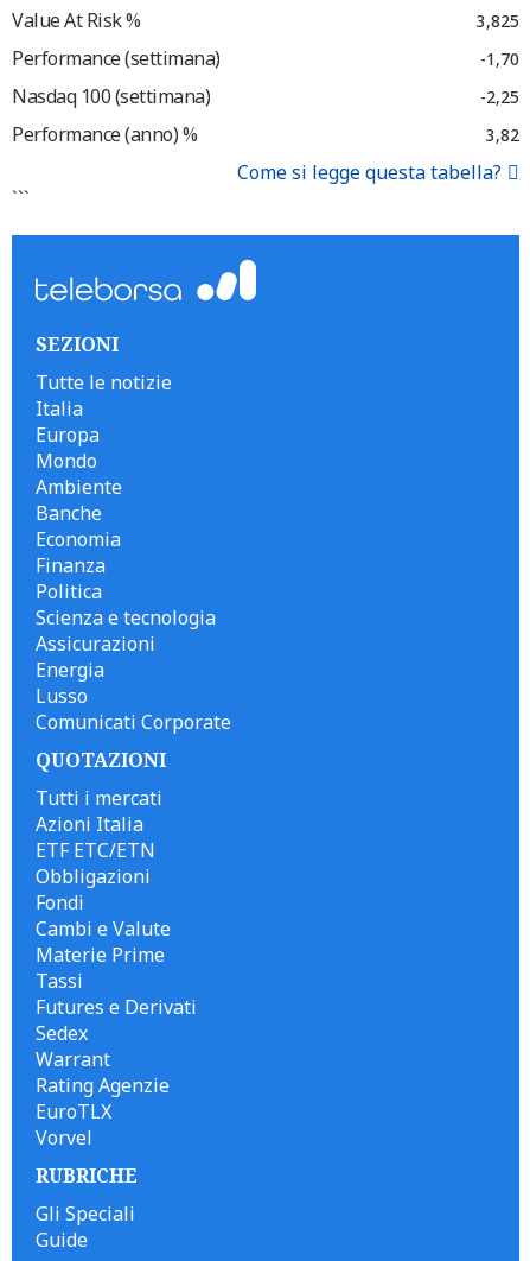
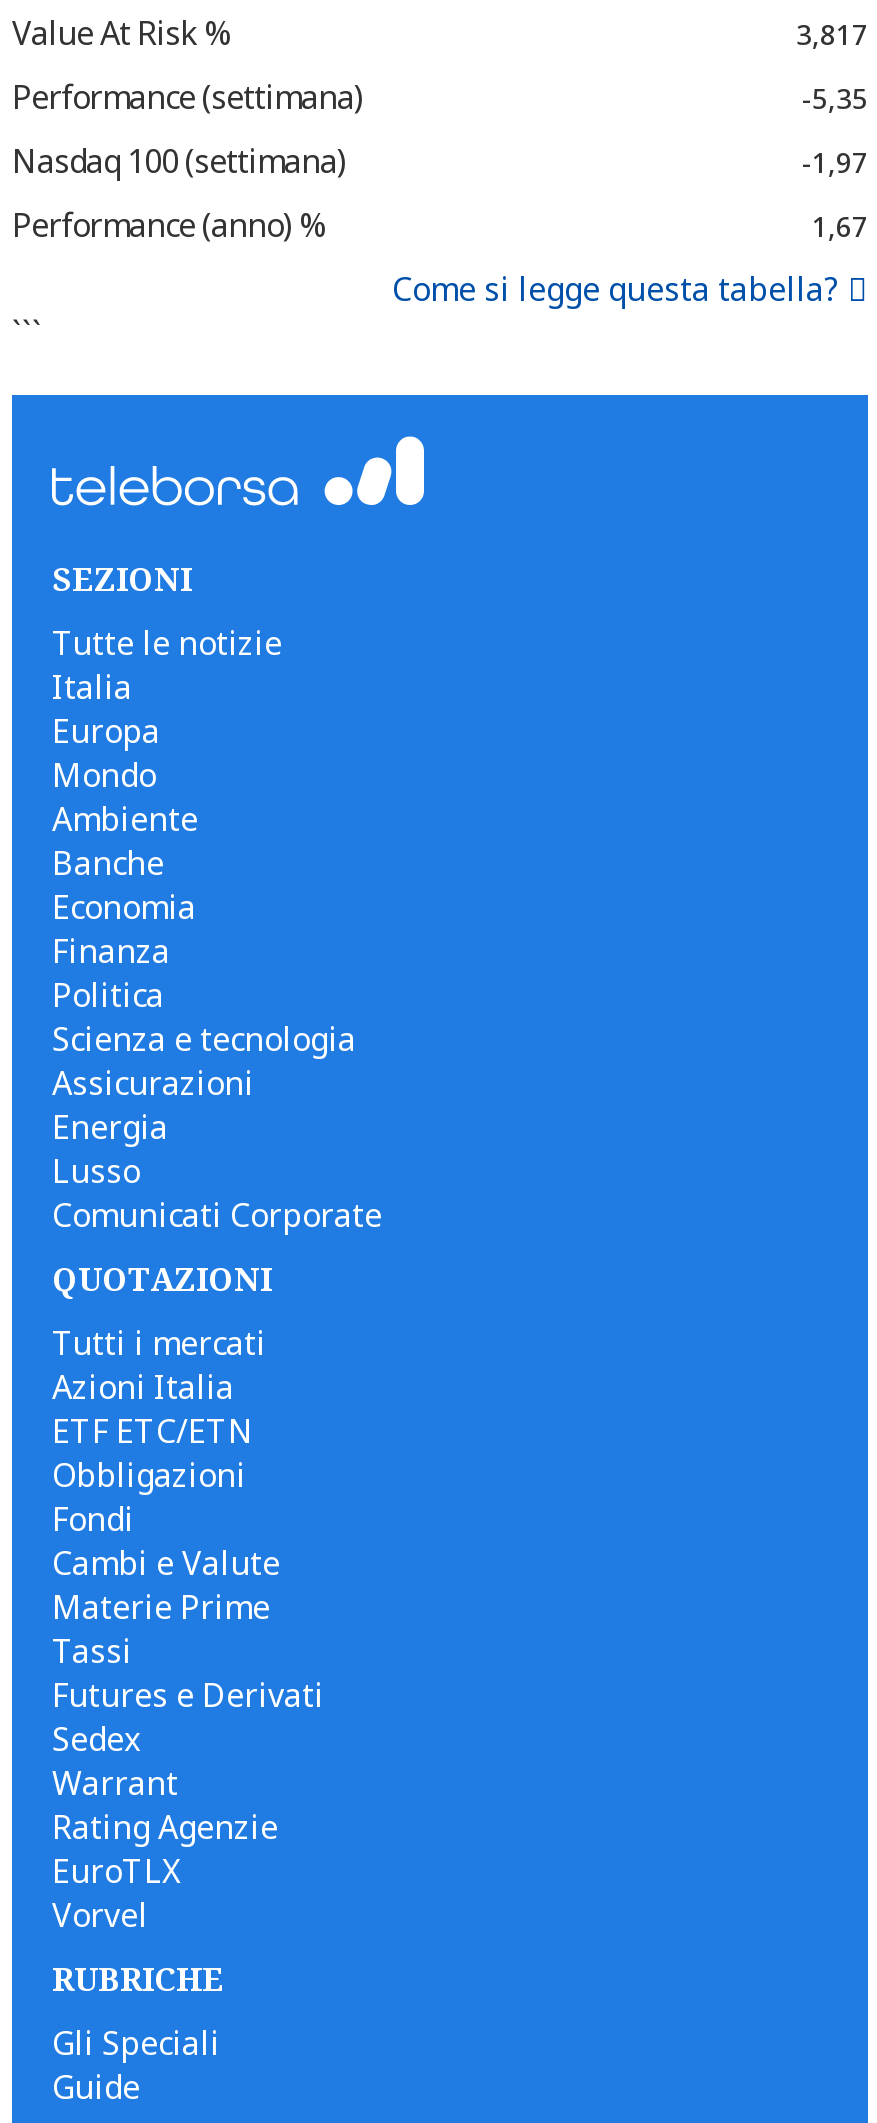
[477,9,519,31] 3,825 -> [796,14,868,52] 3,817
[480,47,519,69] -1,70 -> [802,78,868,116] -5,35
[480,85,519,107] -2,25 -> [802,142,868,180] -1,97
[486,123,519,145] 3,82 -> [812,206,868,244] 1,67

